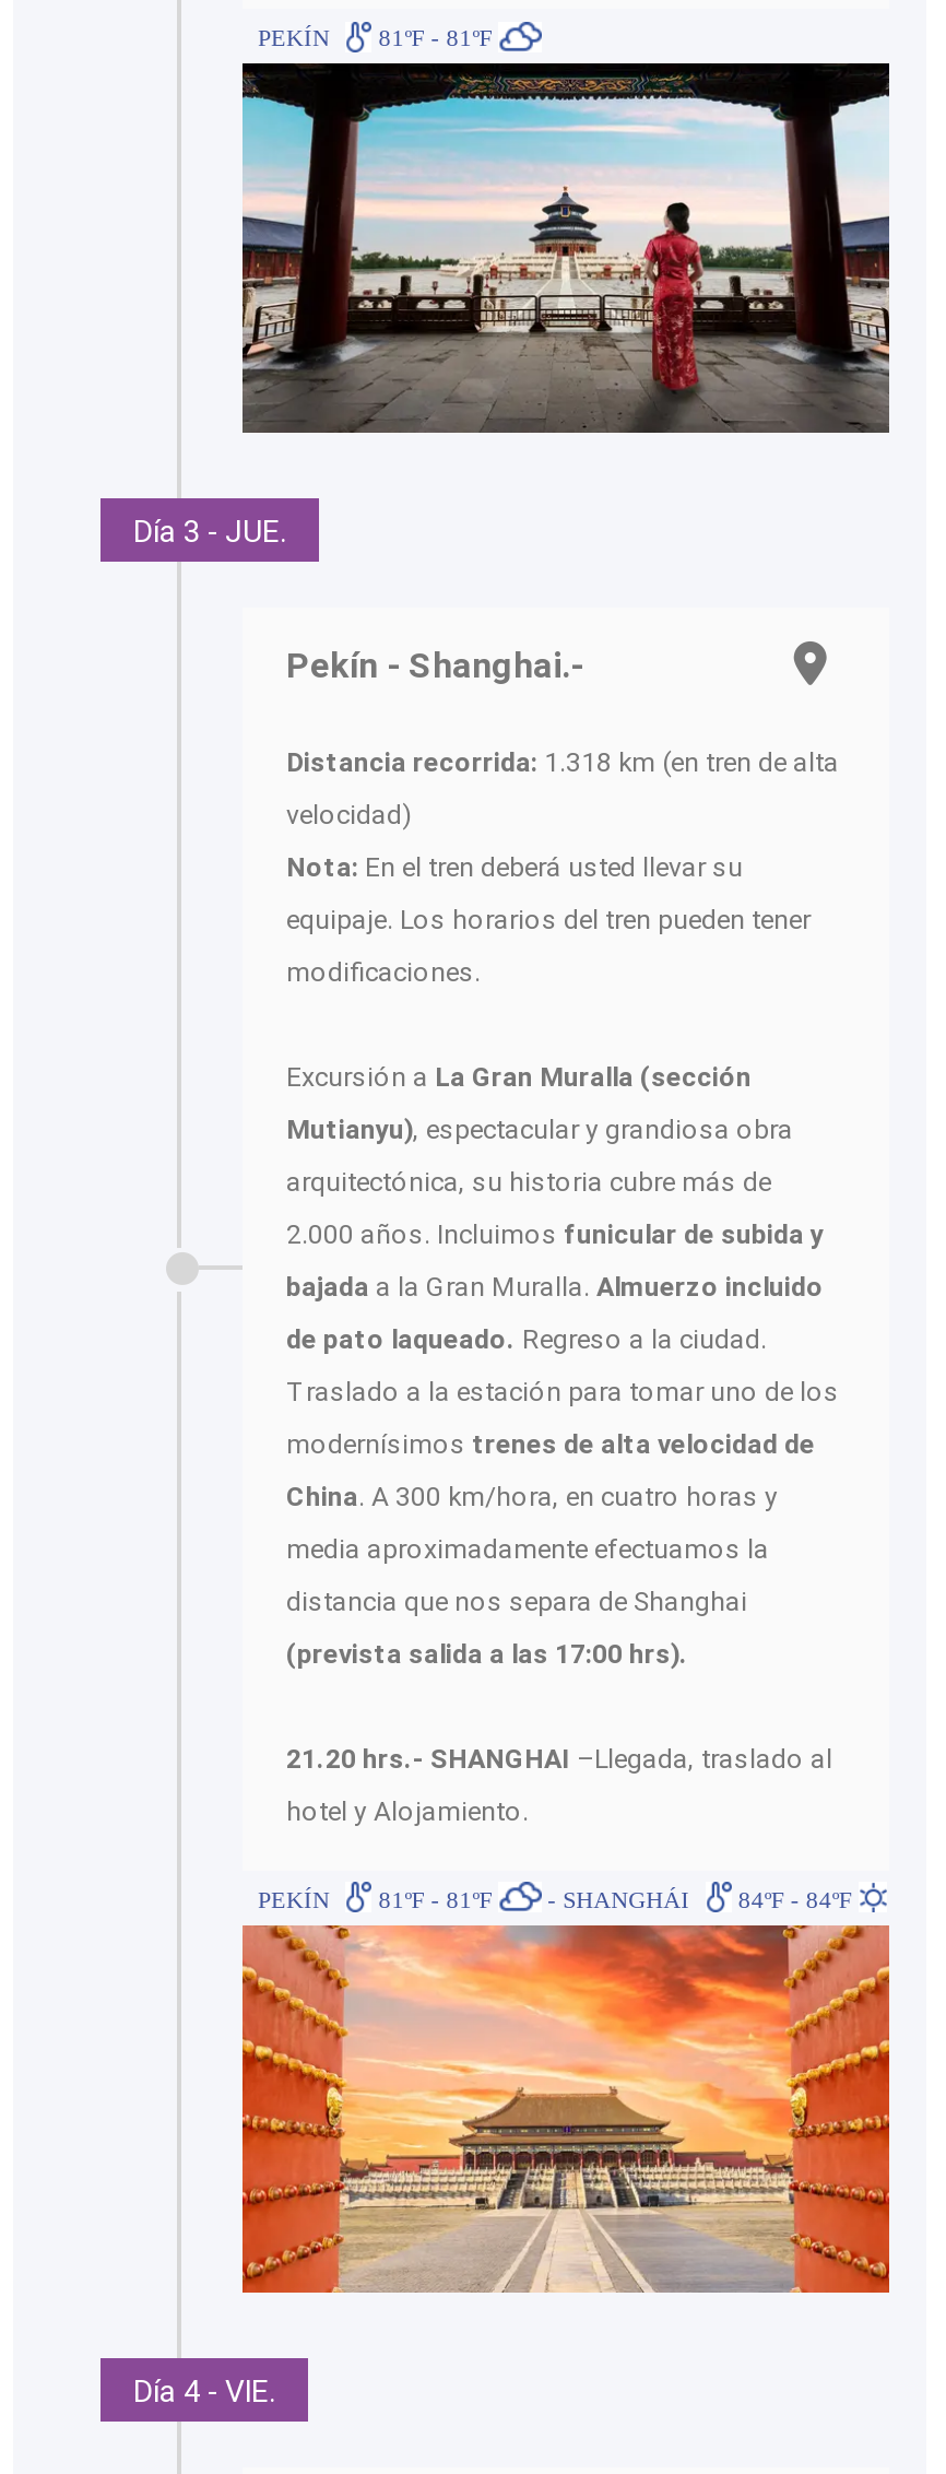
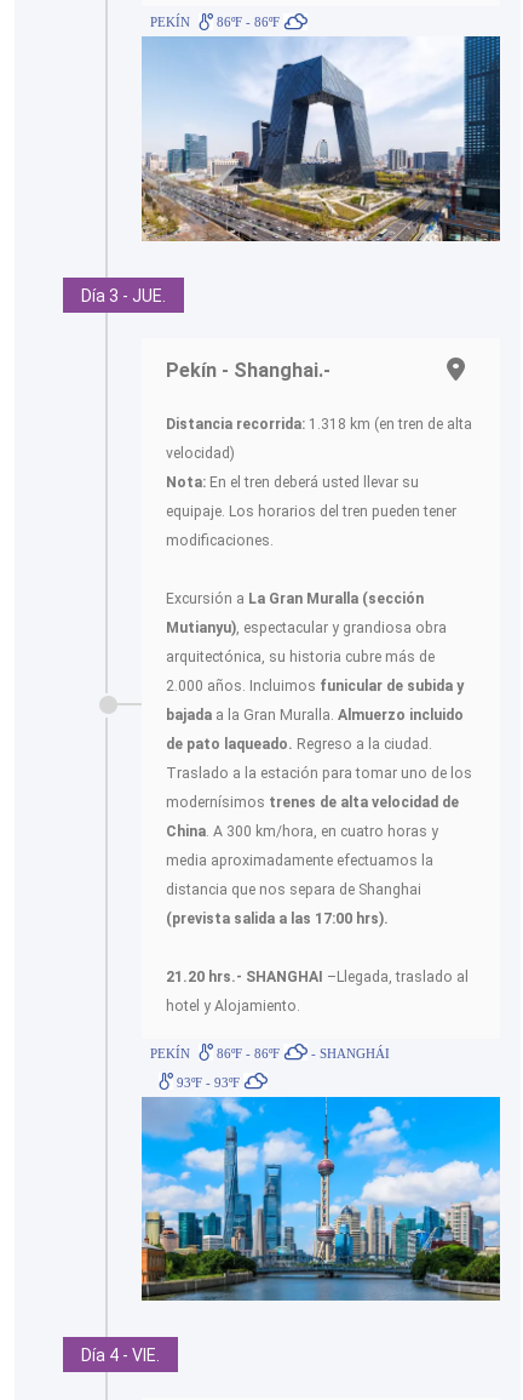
[258,25,499,51] PEKÍN 81ºF - 81ºF -> [150,15,284,30] PEKÍN 86ºF - 86ºF
[240,61,891,435] [image] -> [142,35,501,242] [image]
[372,1885,499,1911] 81ºF - 81ºF -> [213,1045,284,1060] 86ºF - 86ºF
[731,1885,858,1911] 84ºF - 84ºF -> [173,1075,244,1089] 93ºF - 93ºF
[240,1923,891,2295] [image] -> [140,1096,501,1302] [image]

